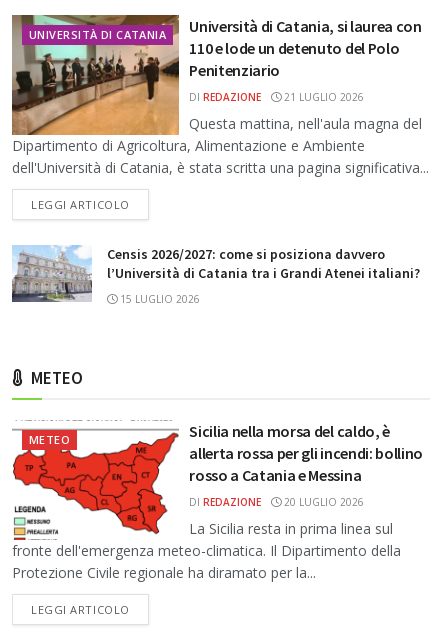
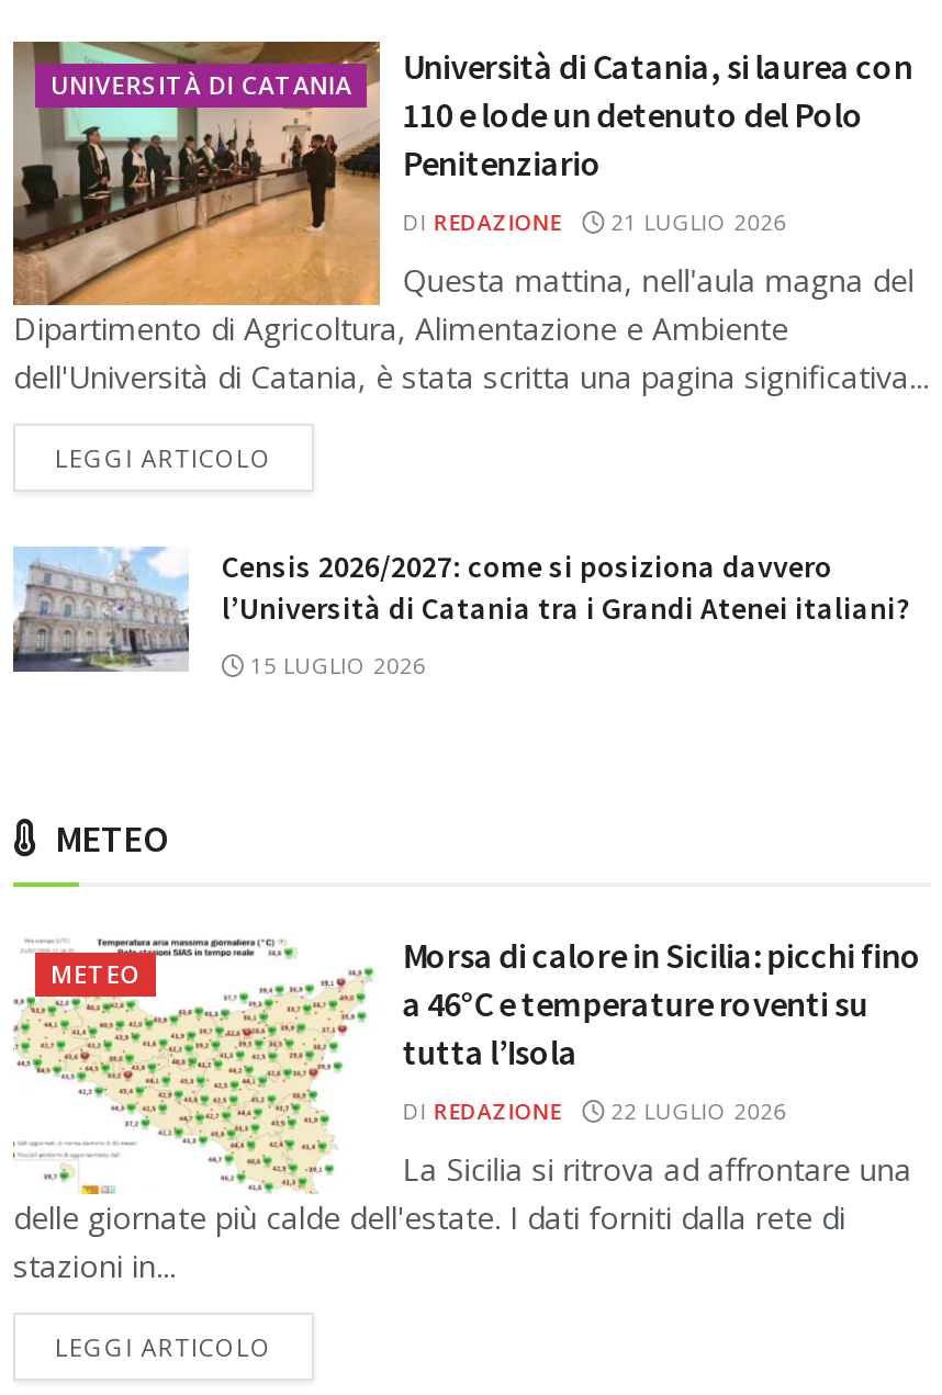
[12,420,401,582] [image] | La Sicilia resta in prima linea sul | fronte dell'emergenza meteo-climatica. Il Dipartimento della | Protezione Civile regionale ha diramato per la... -> [13,937,912,1287] [image] | La Sicilia si ritrova ad affrontare una | delle giornate più calde dell'estate. I dati forniti dalla rete di | stazioni in...
[189,421,423,485] Sicilia nella morsa del caldo, è | allerta rossa per gli incendi: bollino | rosso a Catania e Messina -> [402,933,922,1074] Morsa di calore in Sicilia: picchi fino | a 46°C e temperature roventi su | tutta l’Isola
[189,495,364,509] DI REDAZIONE 20 LUGLIO 2026 -> [402,1096,787,1126] DI REDAZIONE 22 LUGLIO 2026

